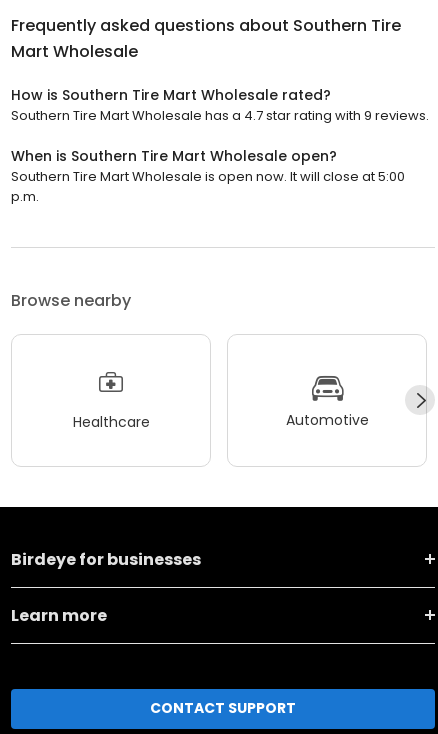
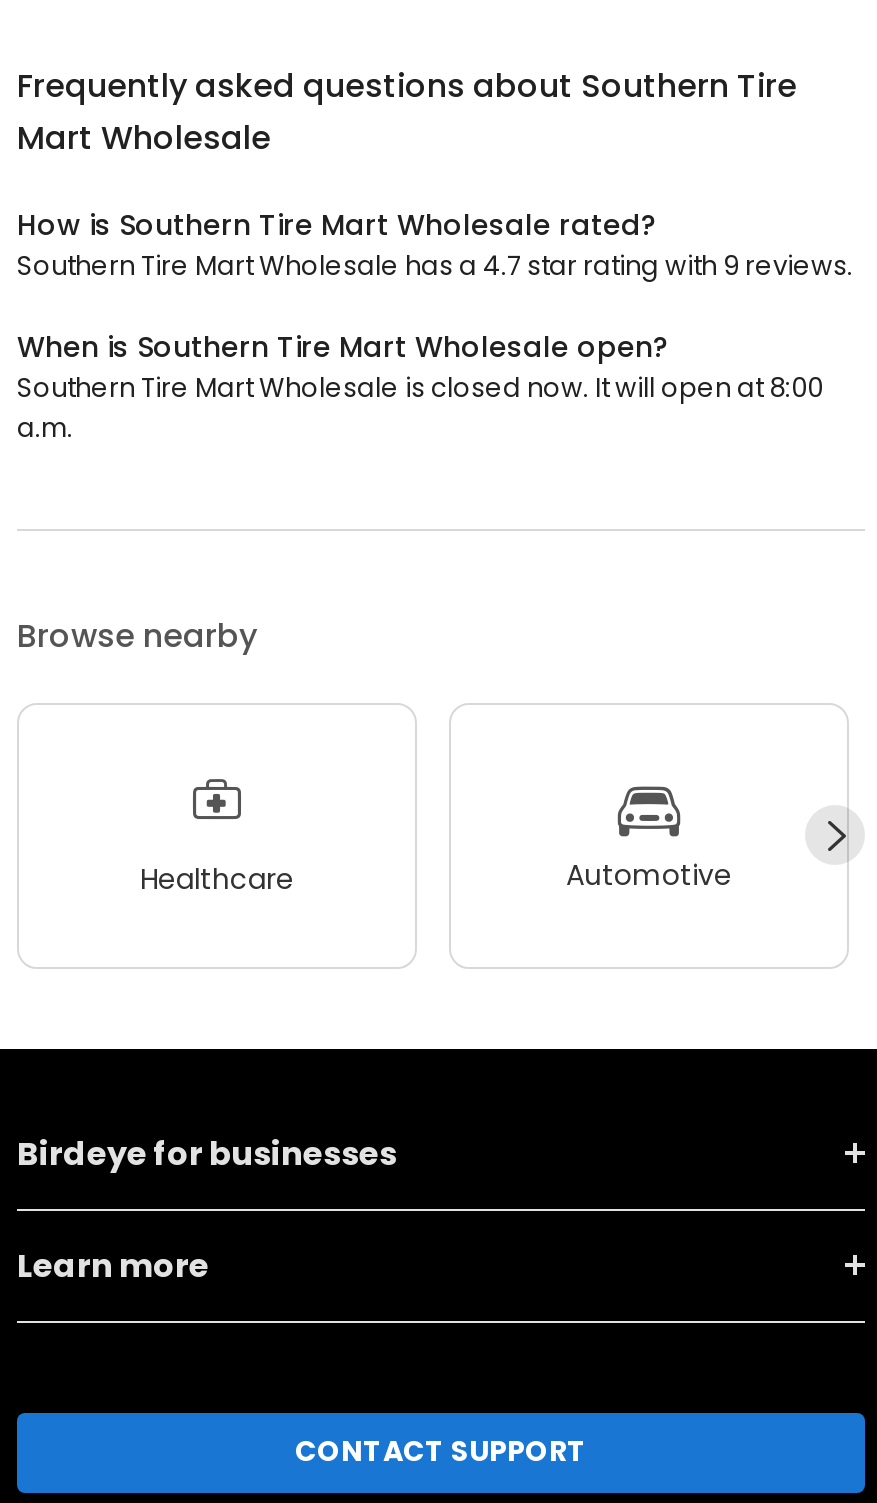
[11,167,405,206] Southern Tire Mart Wholesale is open now. It will close at 5:00 | p.m. -> [17,369,823,447] Southern Tire Mart Wholesale is closed now. It will open at 8:00 | a.m.

